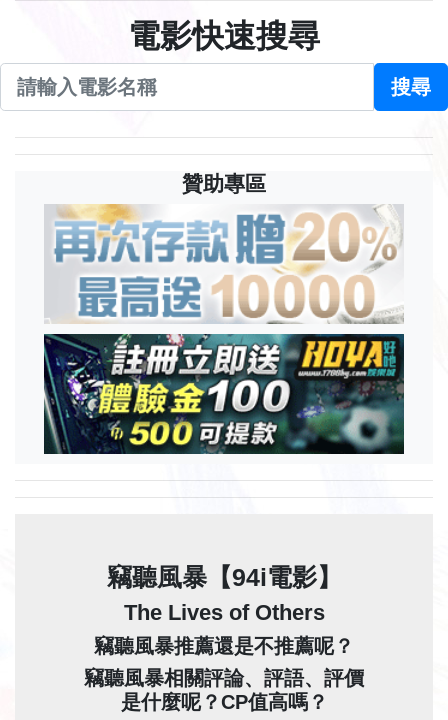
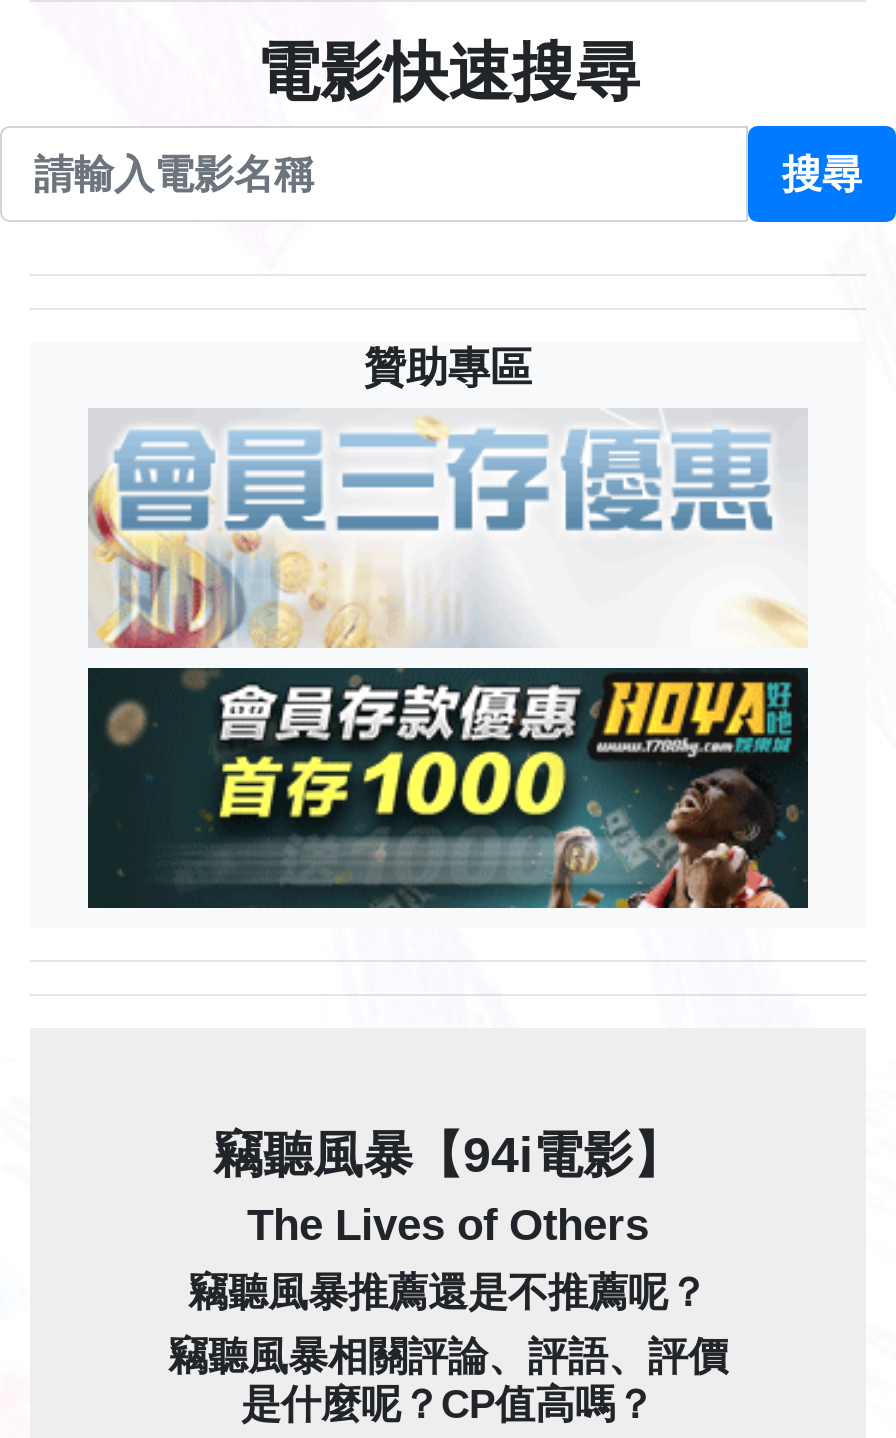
[45,204,404,325] [image] -> [88,410,806,650] [image]
[43,333,404,455] [image] -> [86,666,808,910] [image]

